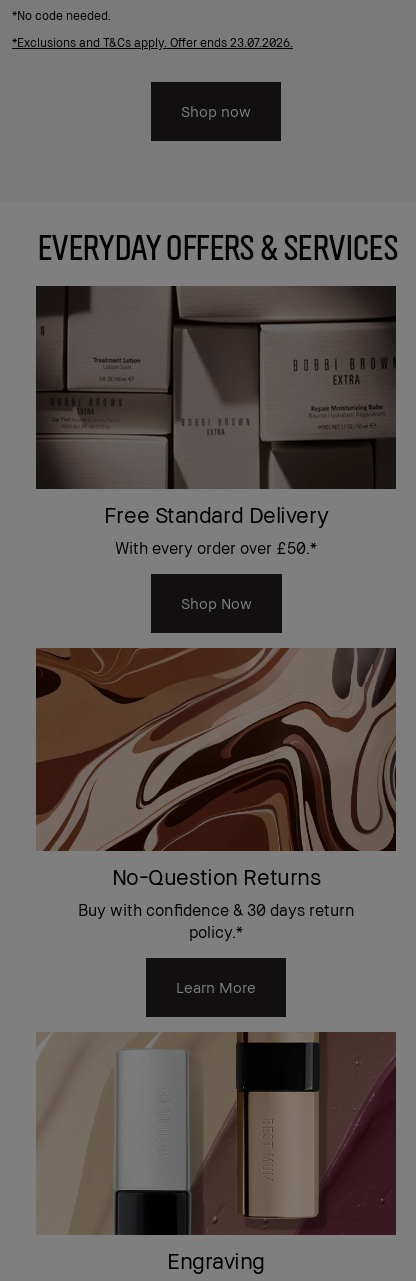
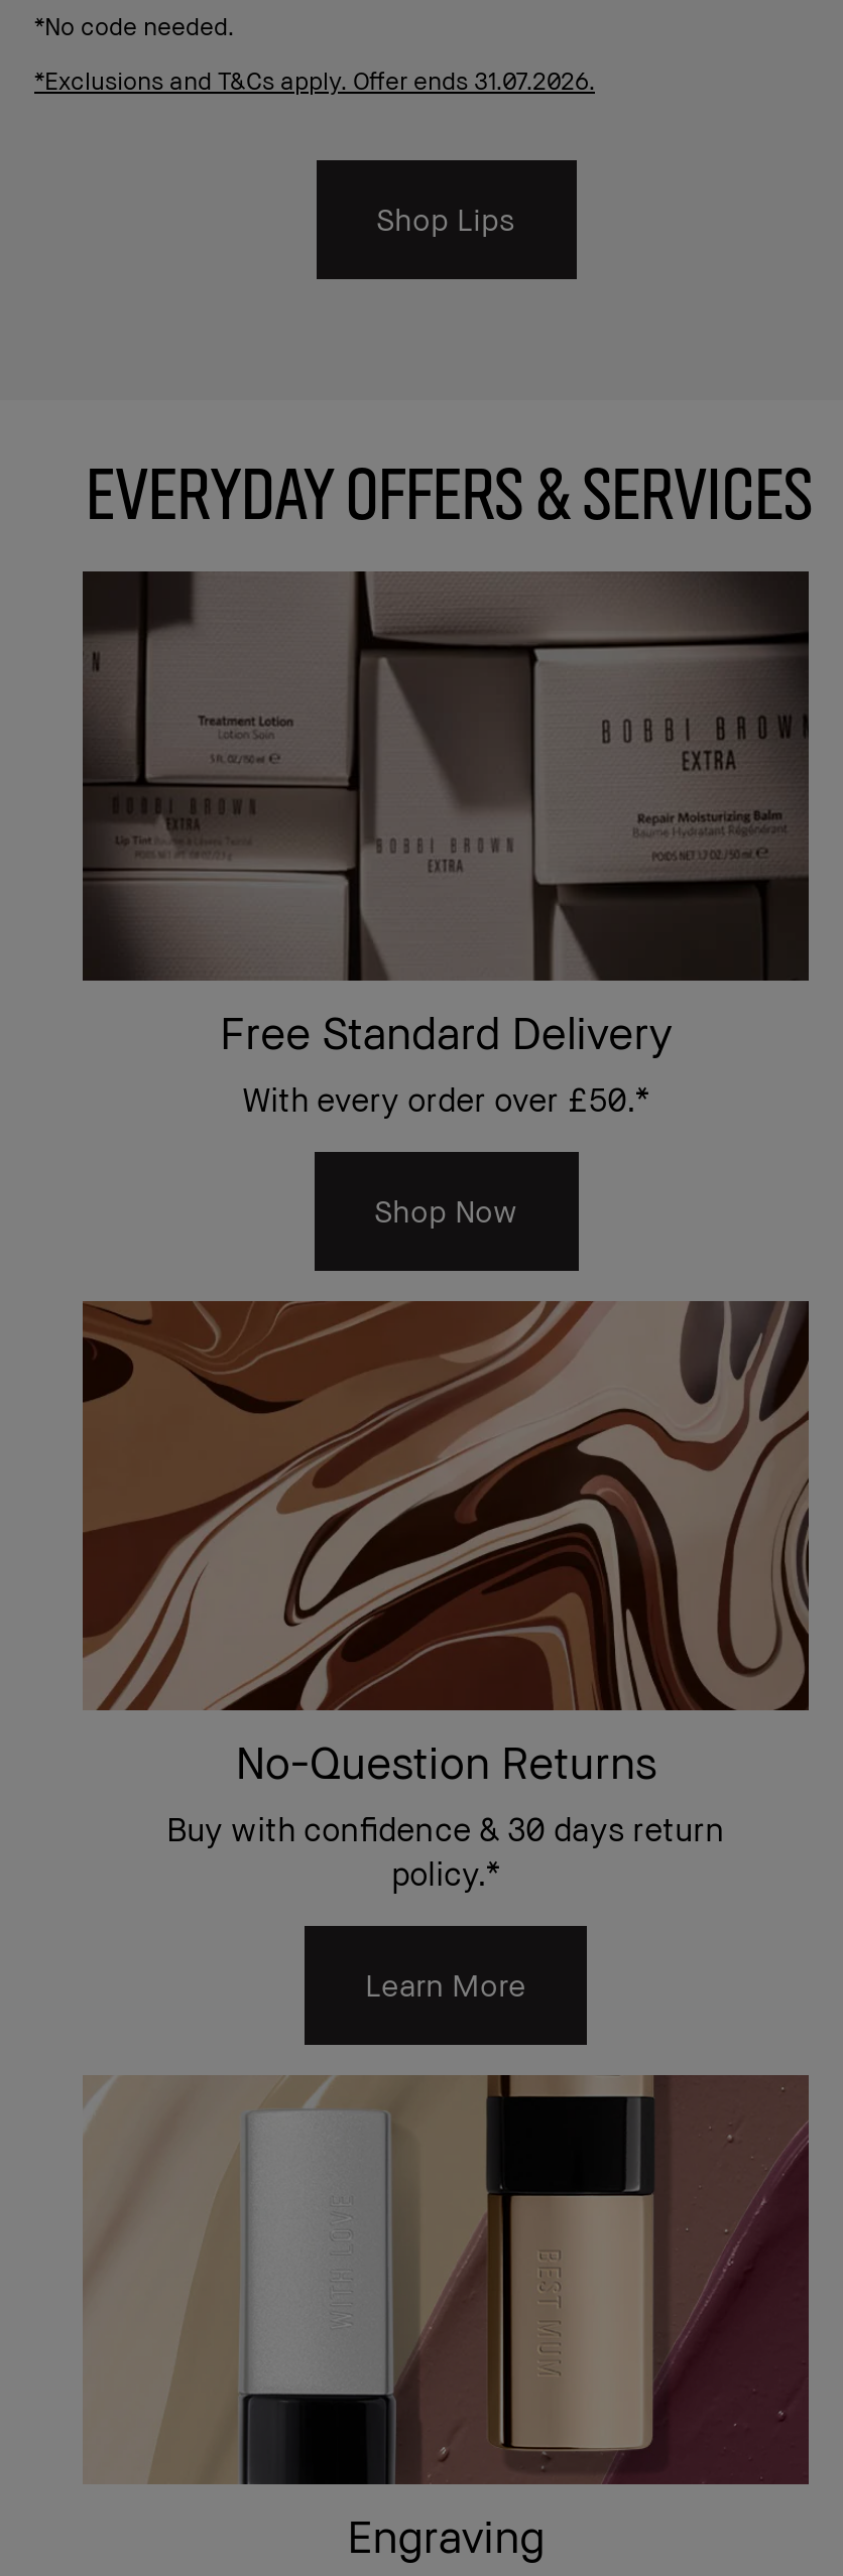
[12,35,293,50] *Exclusions and T&Cs apply. Offer ends 23.07.2026. -> [34,65,595,95] *Exclusions and T&Cs apply. Offer ends 31.07.2026.
[181,102,251,120] Shop now -> [376,200,515,236] Shop Lips

